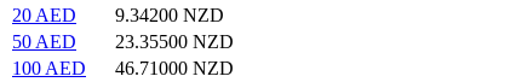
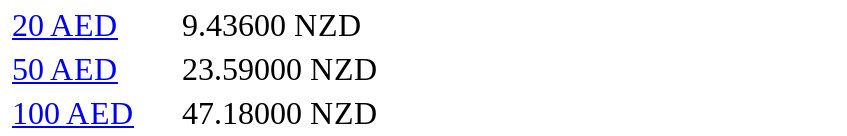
[12,5,224,25] 20 AED 9.34200 NZD -> [12,8,362,42] 20 AED 9.43600 NZD
[12,31,234,52] 50 AED 23.35500 NZD -> [12,52,378,86] 50 AED 23.59000 NZD
[12,58,234,78] 100 AED 46.71000 NZD -> [12,96,378,130] 100 AED 47.18000 NZD

